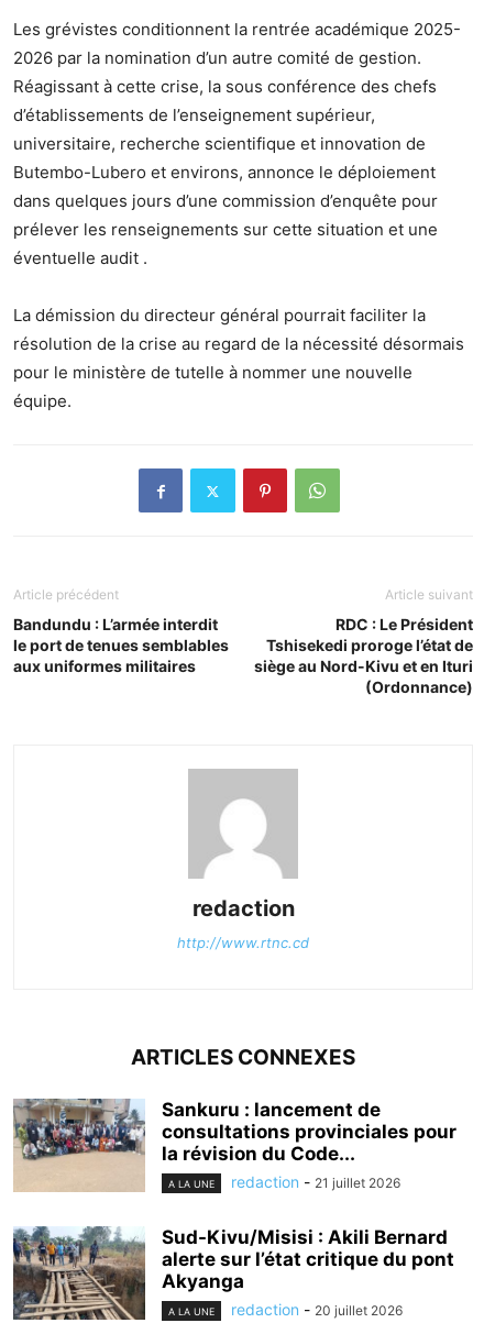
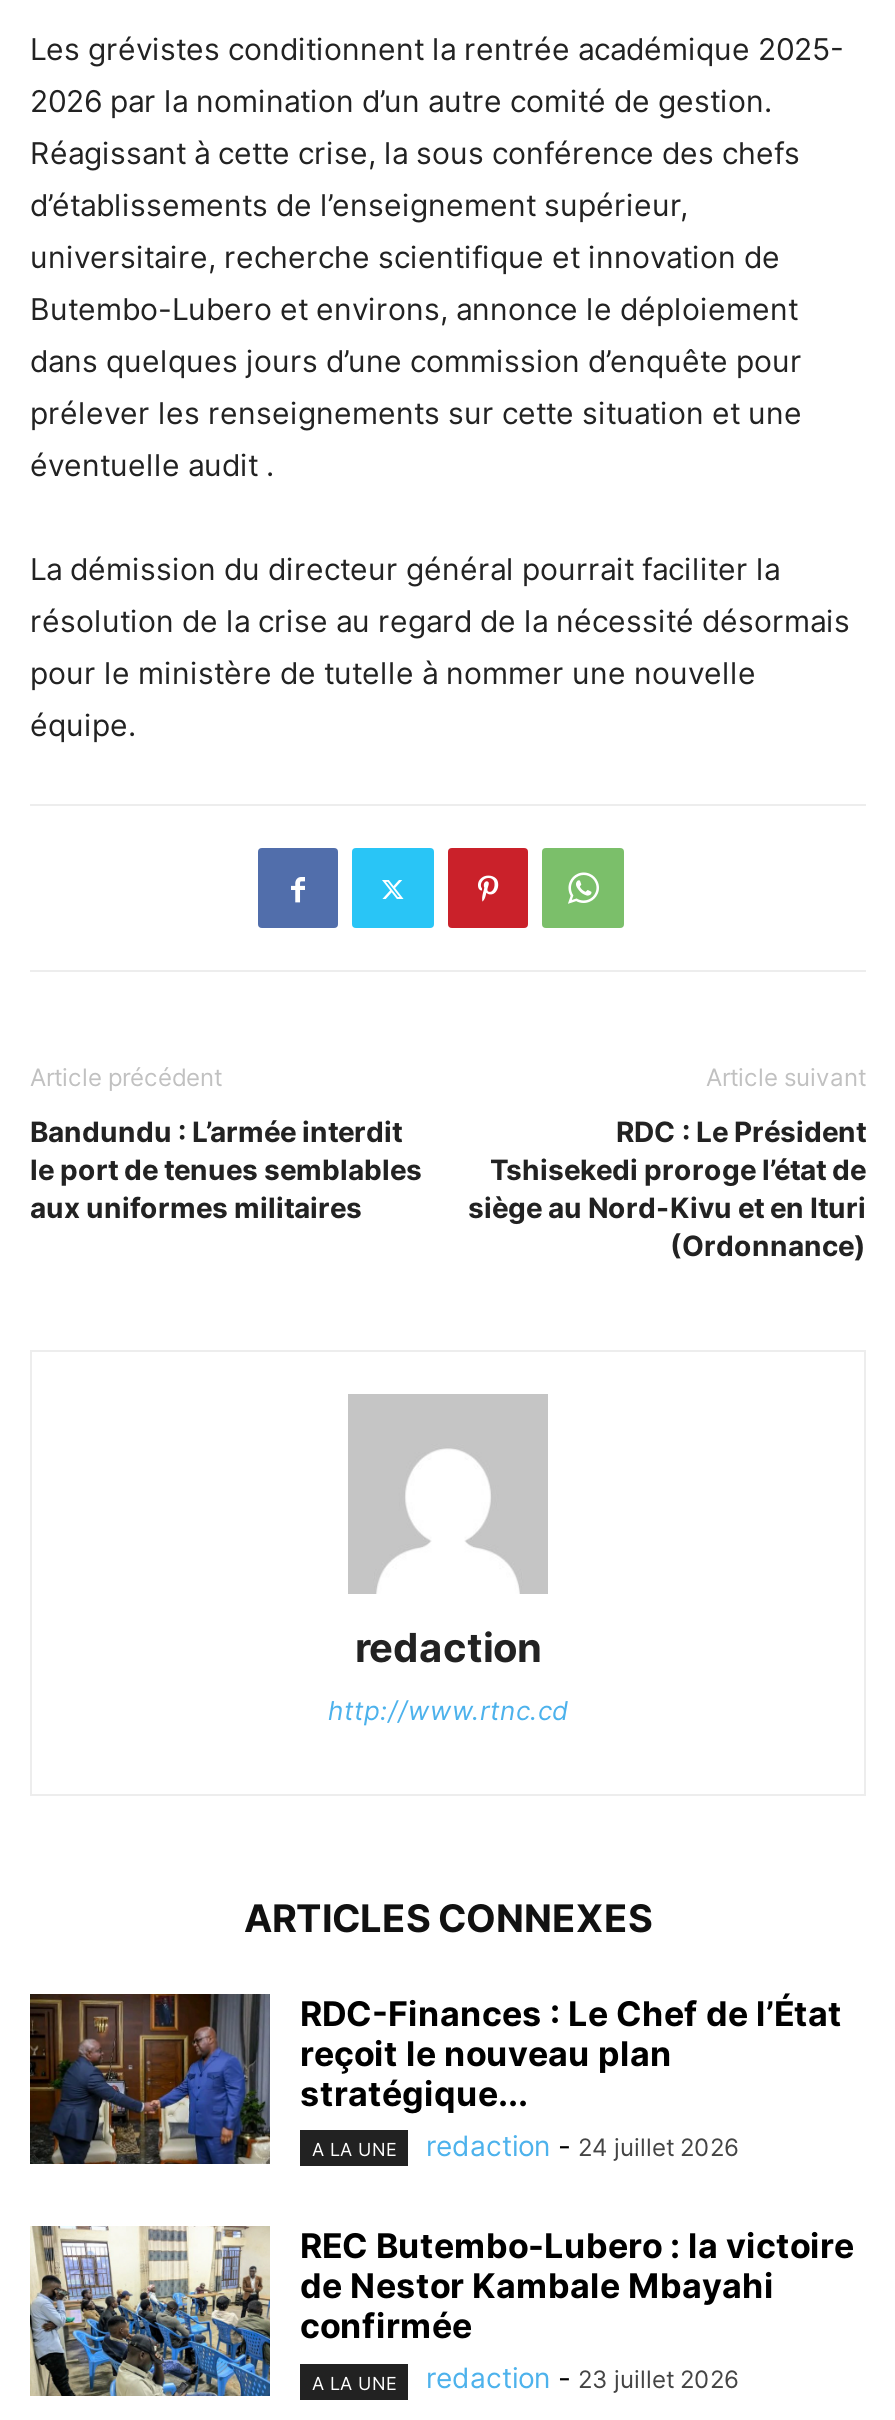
[13,1098,457,1192] [image] | Sankuru : lancement de | consultations provinciales pour | la révision du Code... -> [28,1992,842,2166] [image] | RDC-Finances : Le Chef de l’État | reçoit le nouveau plan | stratégique...
[231,1172,400,1191] redaction - 21 juillet 2026 -> [426,2128,738,2162] redaction - 24 juillet 2026
[12,1225,454,1321] [image] | Sud-Kivu/Misisi : Akili Bernard | alerte sur l’état critique du pont | Akyanga -> [30,2224,854,2398] [image] | REC Butembo-Lubero : la victoire | de Nestor Kambale Mbayahi | confirmée
[231,1300,403,1319] redaction - 20 juillet 2026 -> [426,2360,738,2394] redaction - 23 juillet 2026

